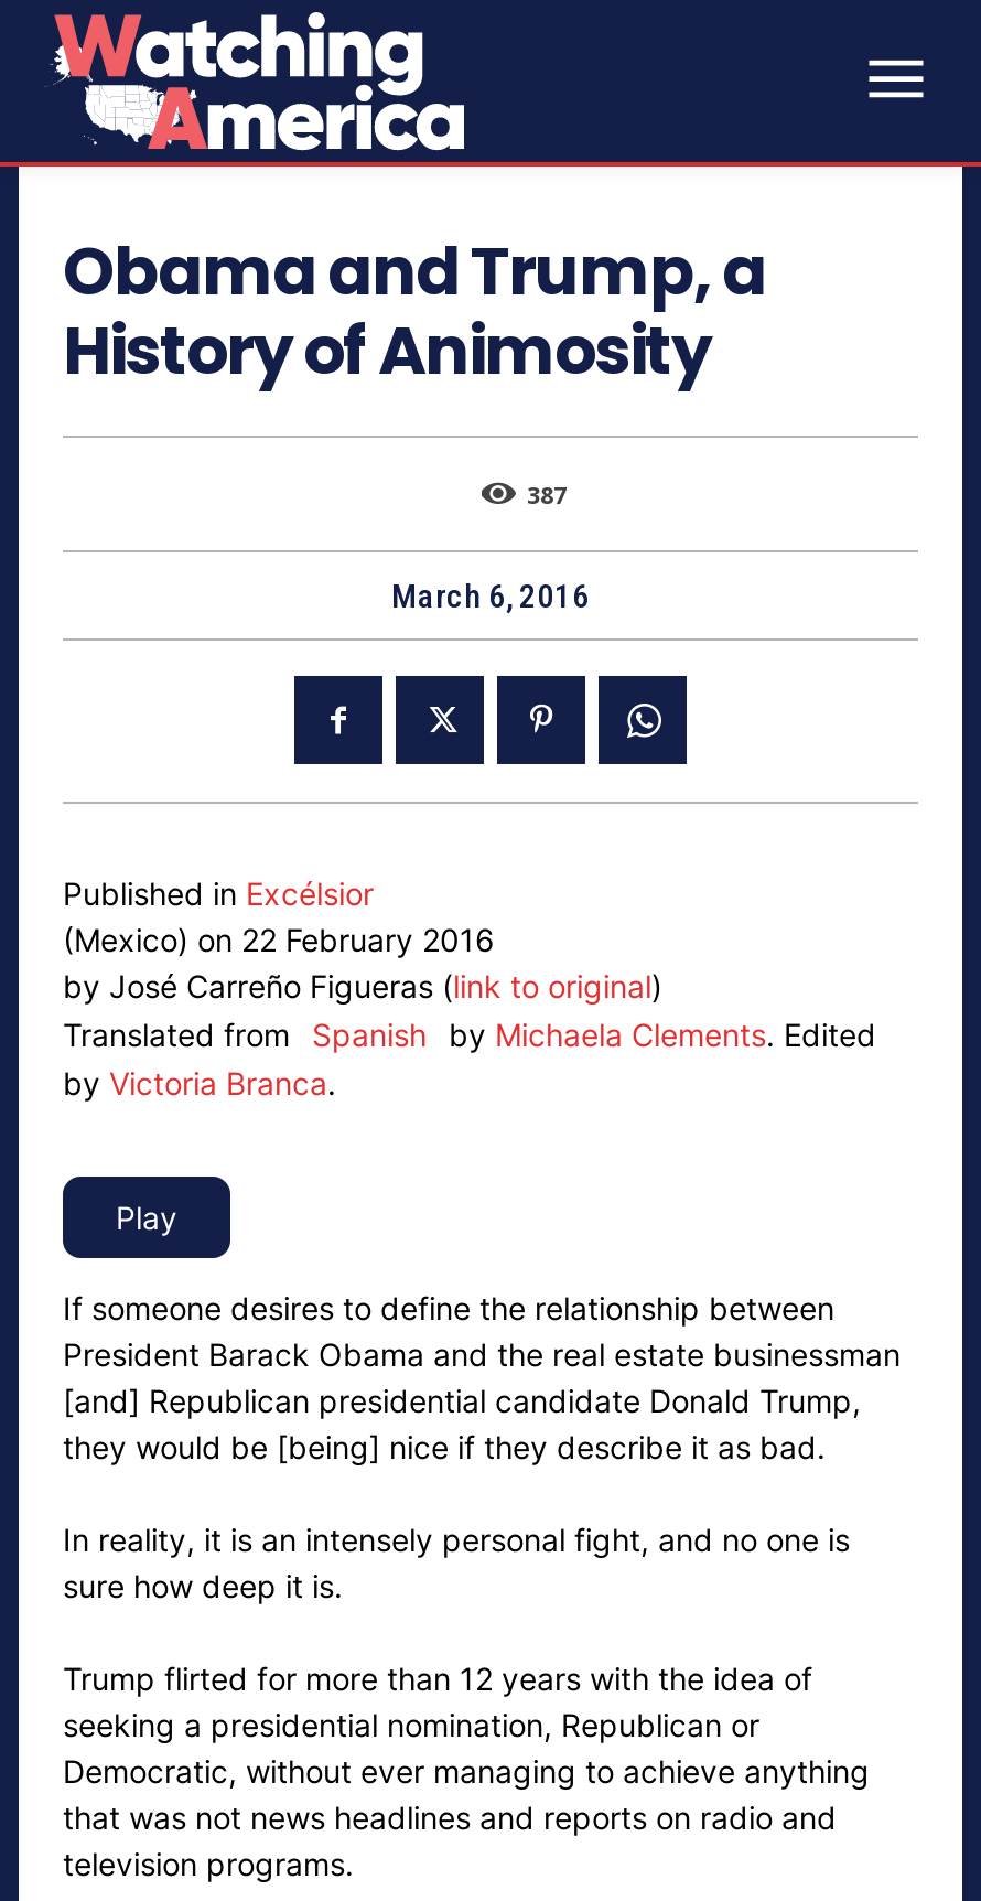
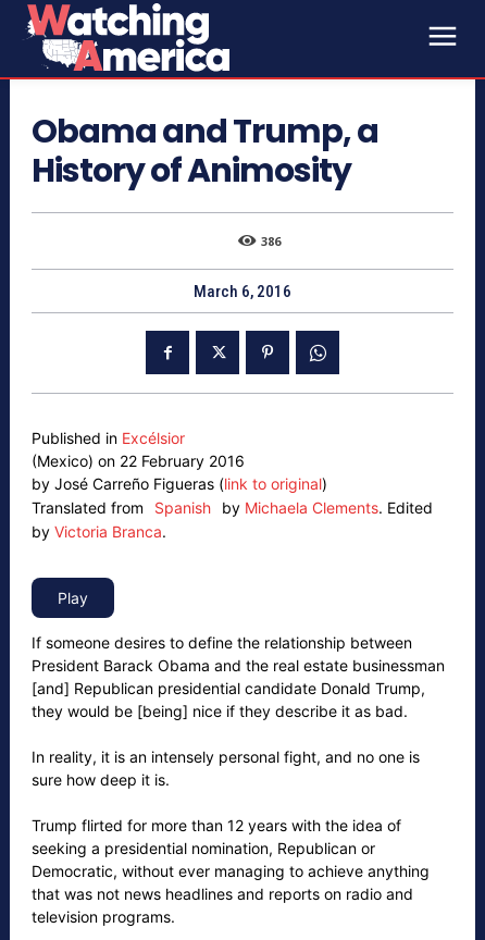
[527,477,567,510] 387 -> [260,233,280,249] 386

